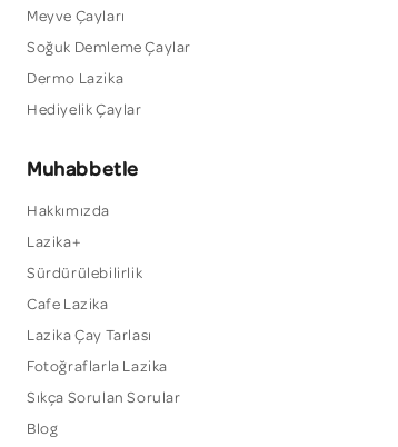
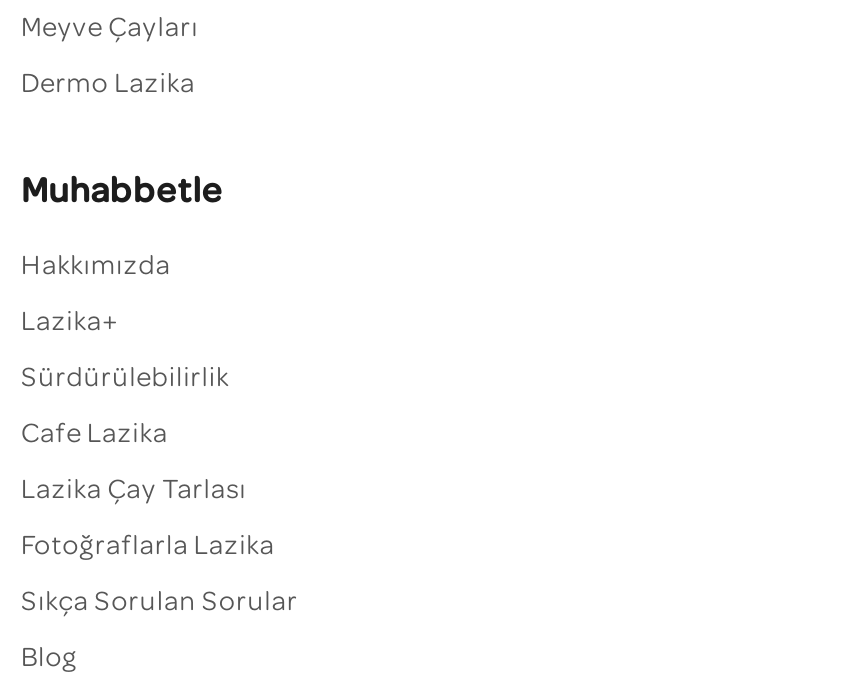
[27,40,191,56] Soğuk Demleme Çaylar -> none
[27,103,142,118] Hediyelik Çaylar -> none

